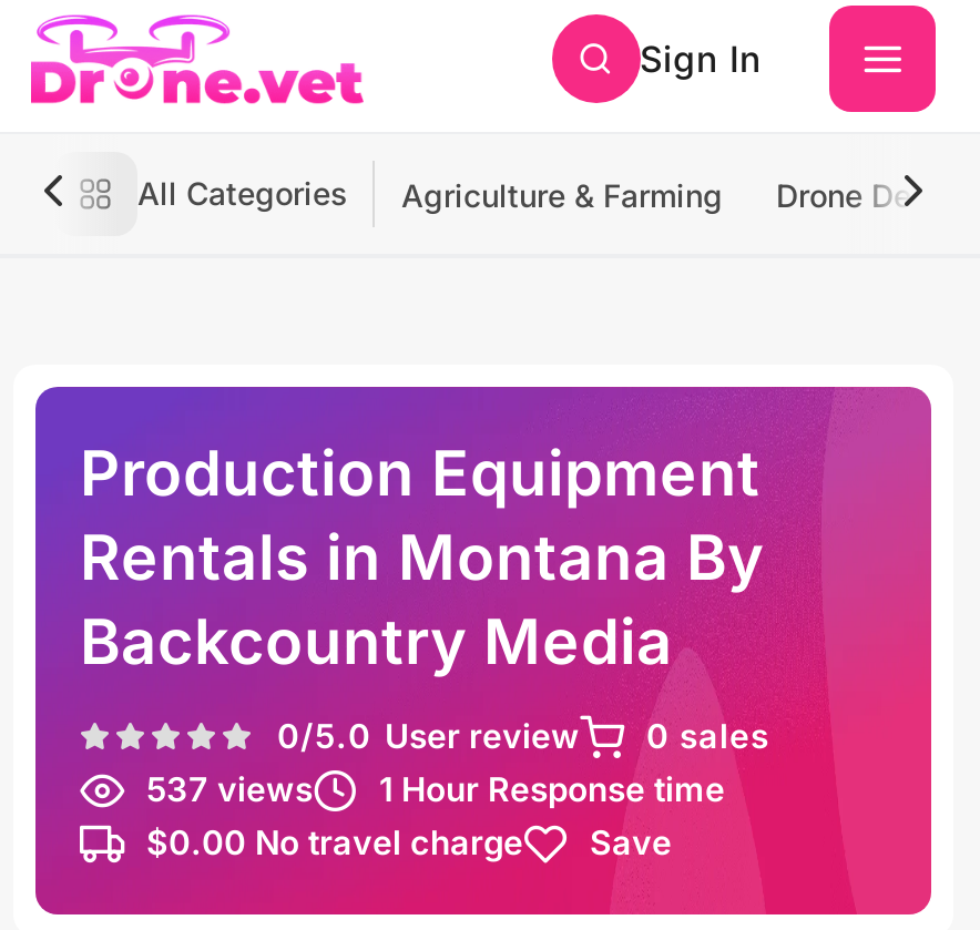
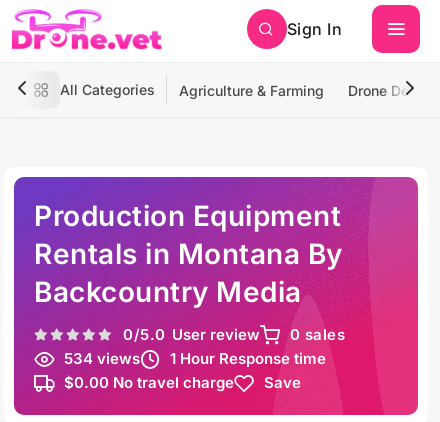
[146,768,725,810] 537 views 1 Hour Response time -> [64,349,326,368] 534 views 1 Hour Response time

